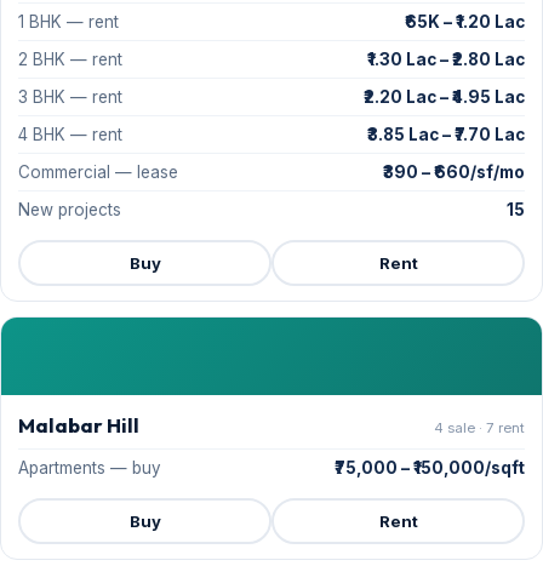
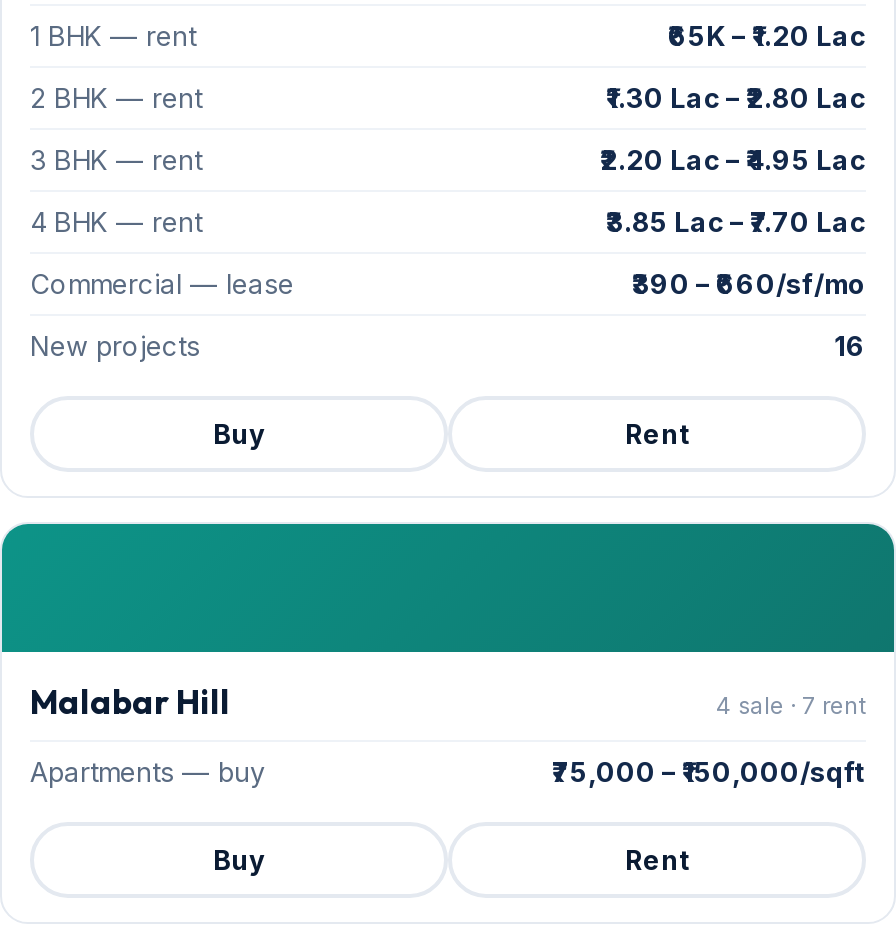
[507,200,525,219] 15 -> [834,330,866,362] 16

